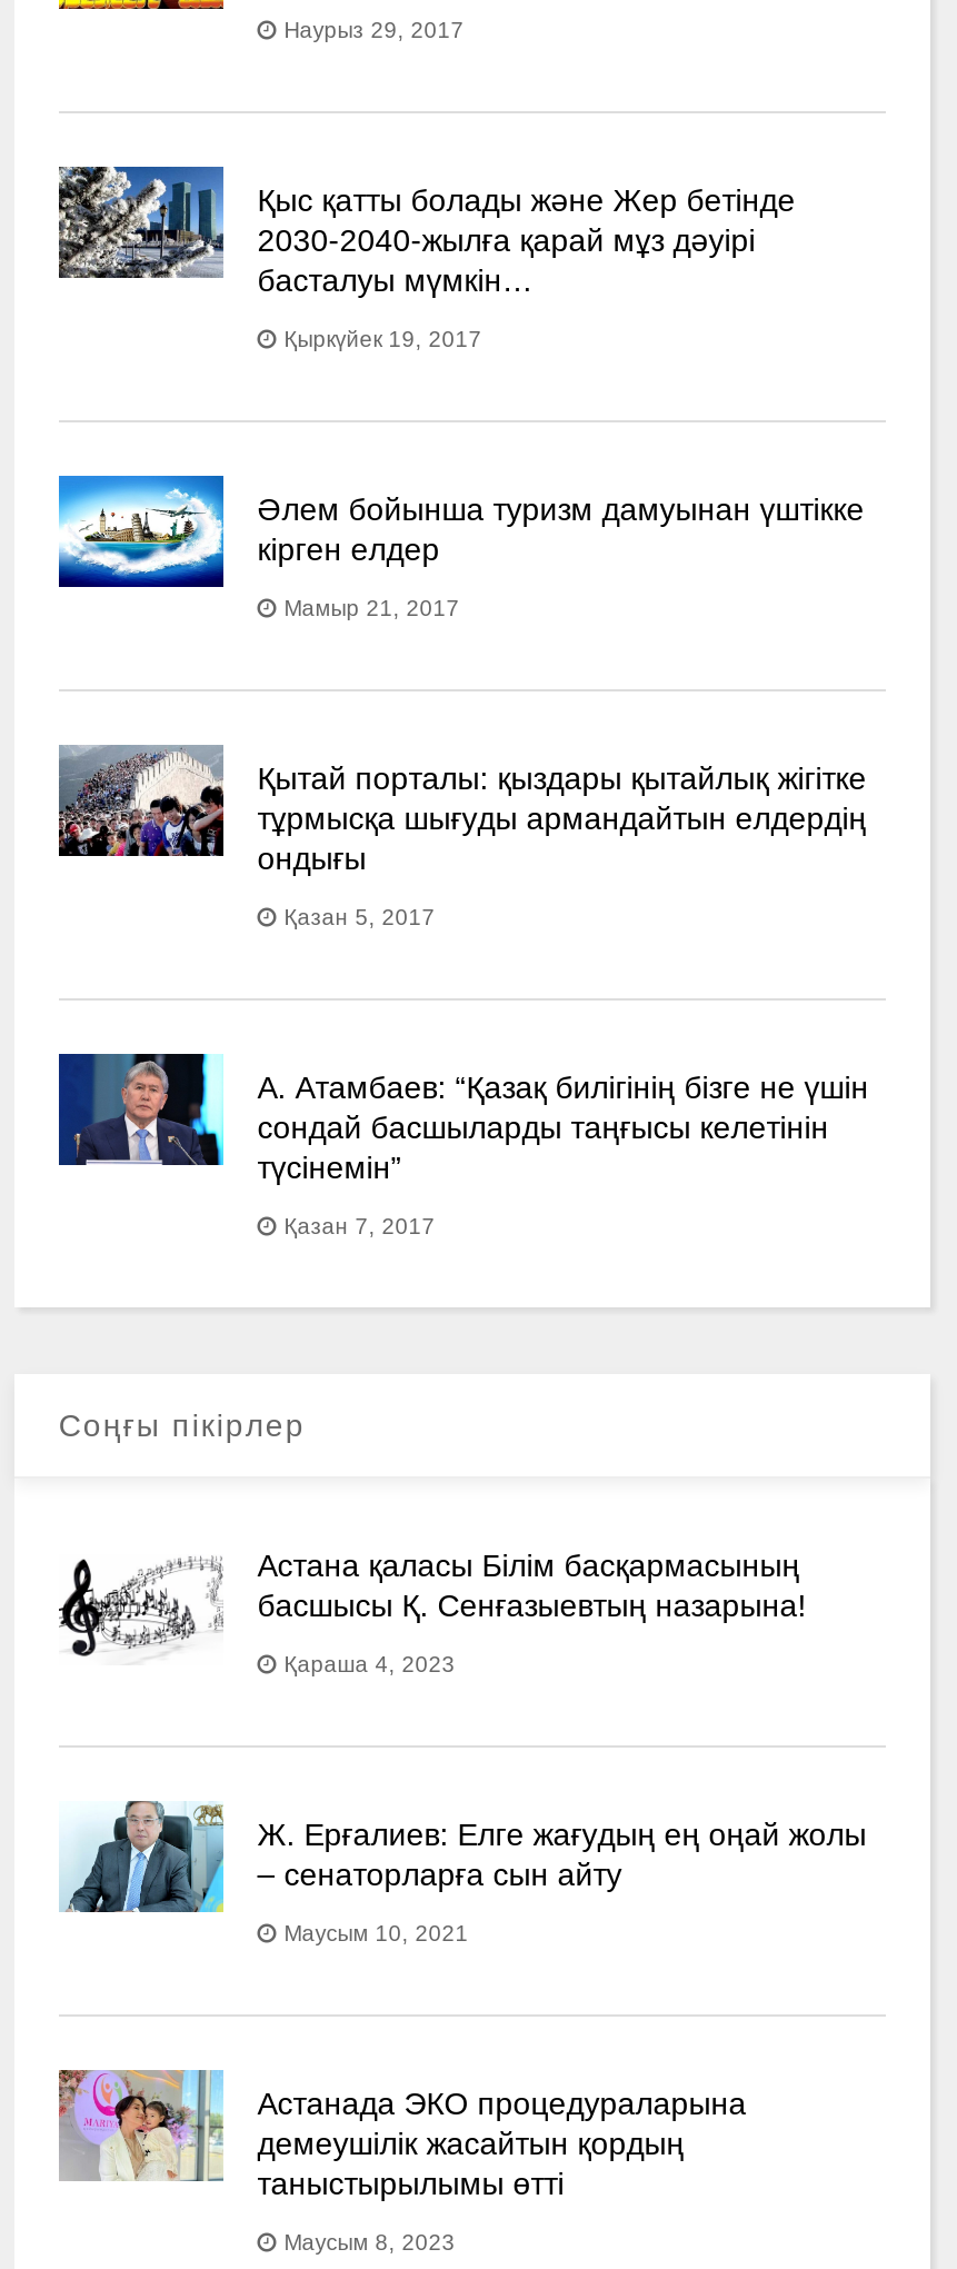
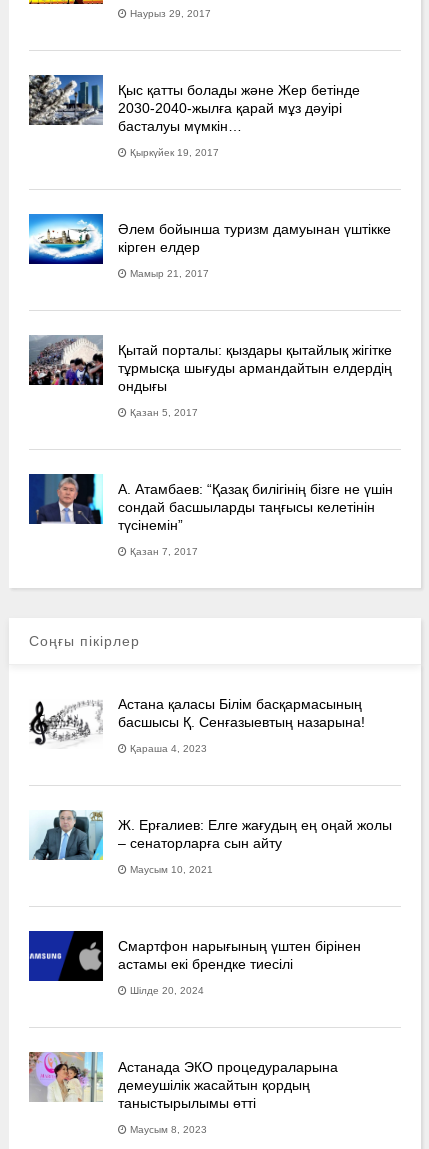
none -> [28,930,361,996] [image] | Смартфон нарығының үштен бірінен | астамы екі брендке тиесілі | Шілде 20, 2024

